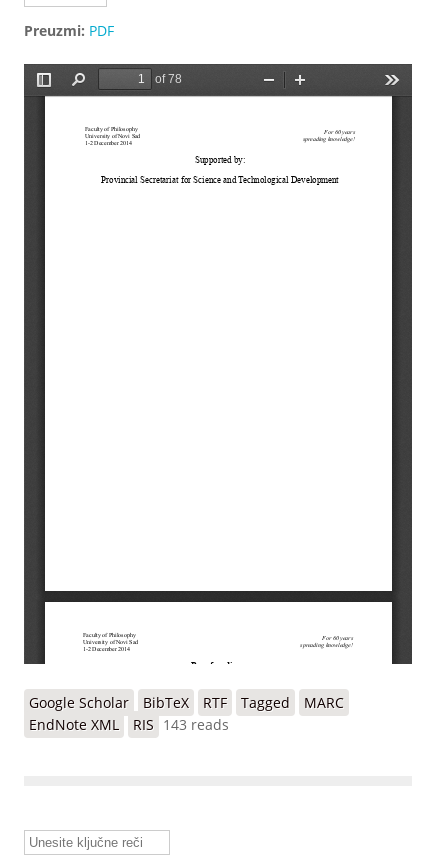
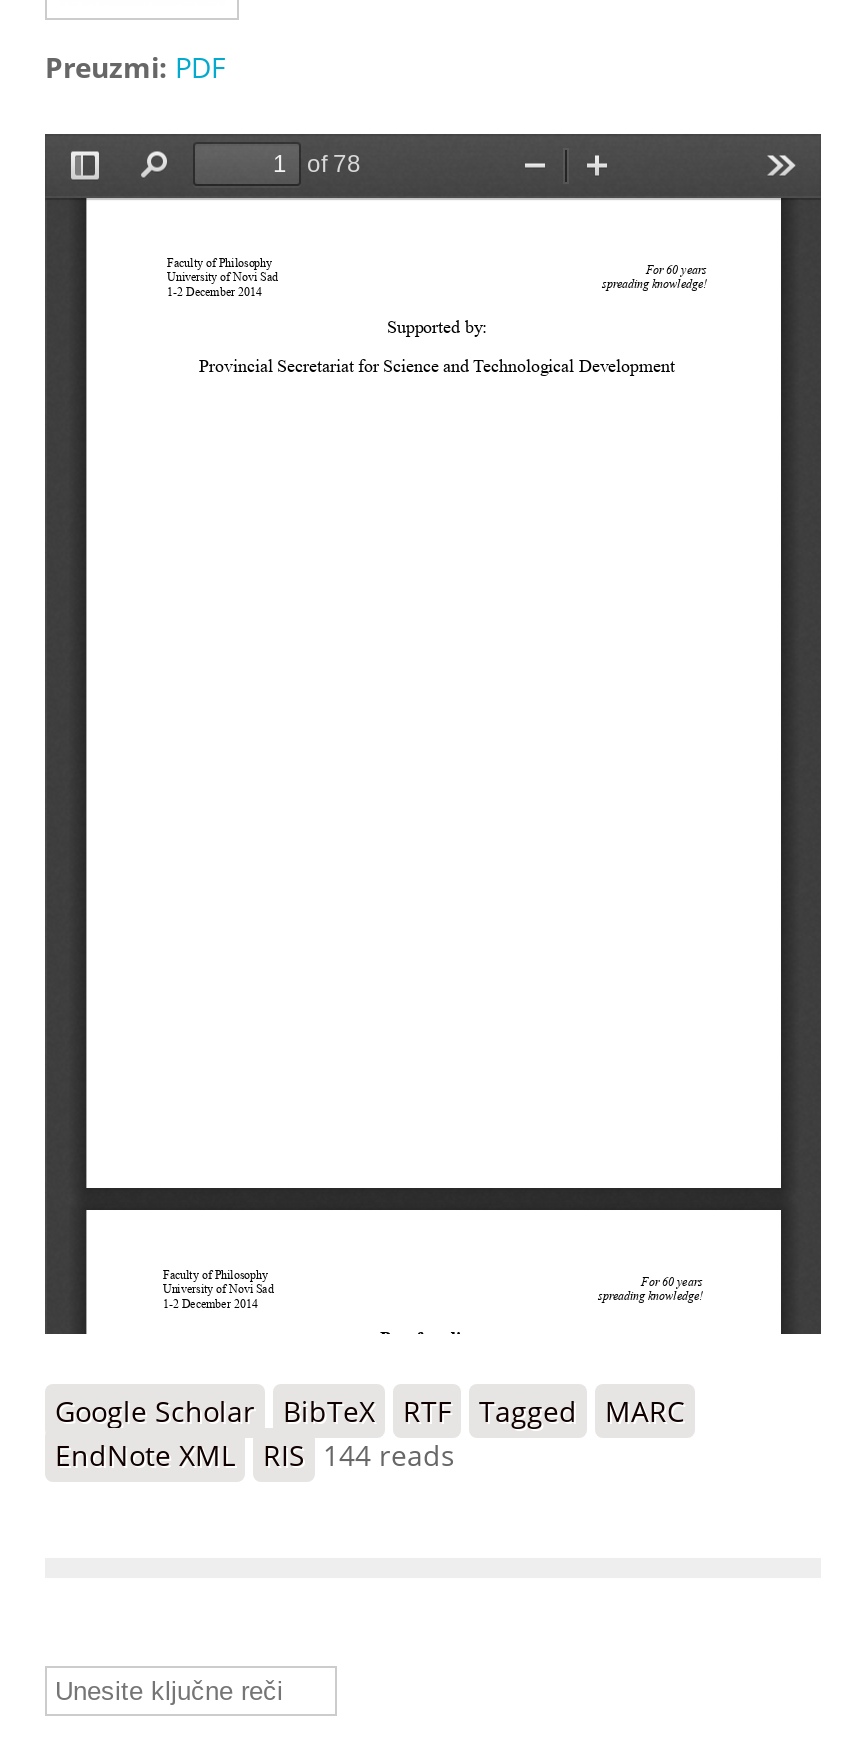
[29,714,229,733] EndNote XML RIS 143 reads -> [55,1436,455,1474] EndNote XML RIS 144 reads

